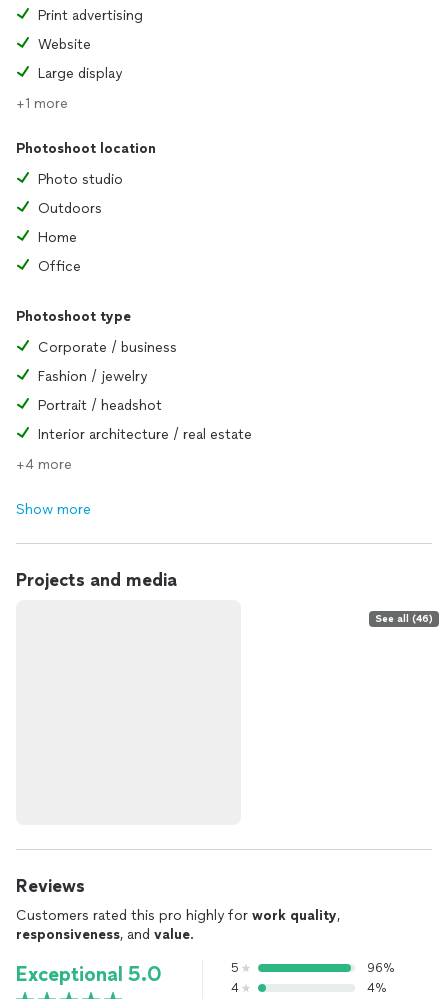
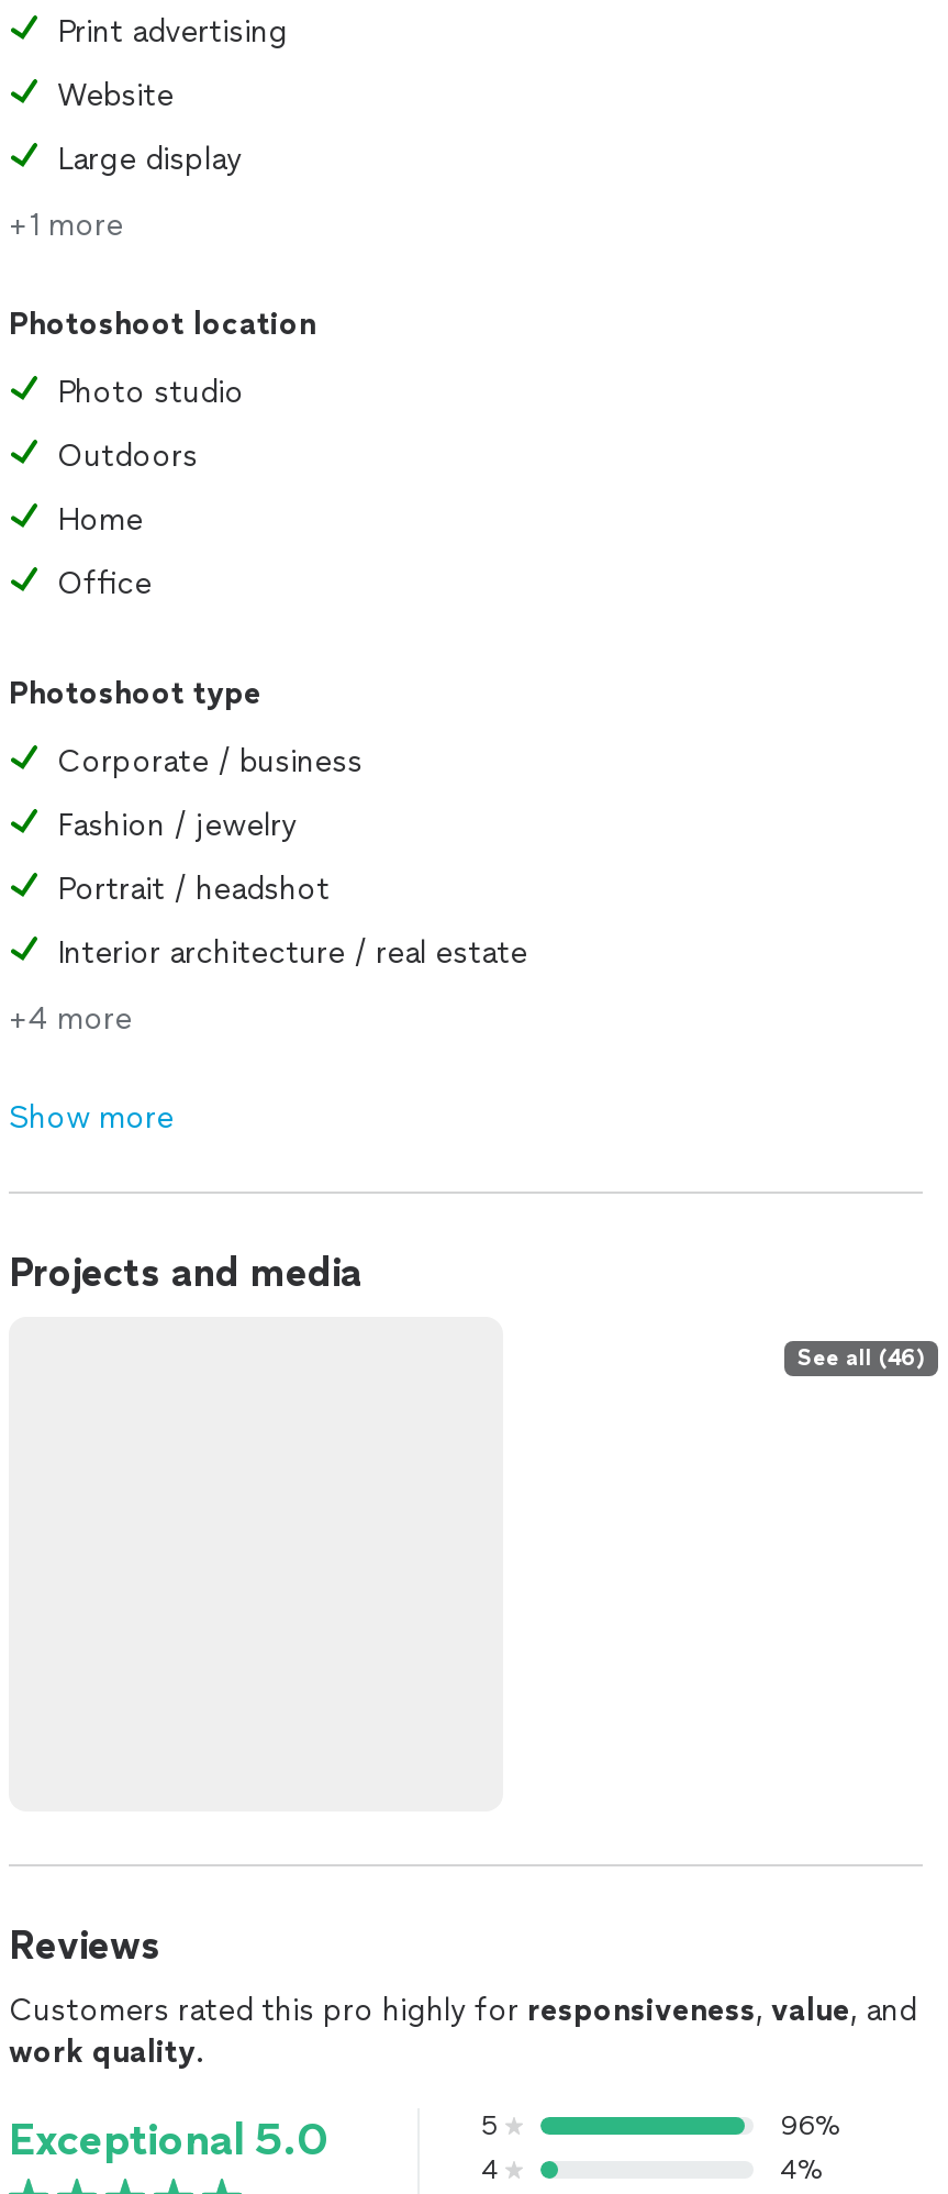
[16,907,340,943] Customers rated this pro highly for work quality, | responsiveness, and value. -> [9,1992,916,2071] Customers rated this pro highly for responsiveness, value, and | work quality.

